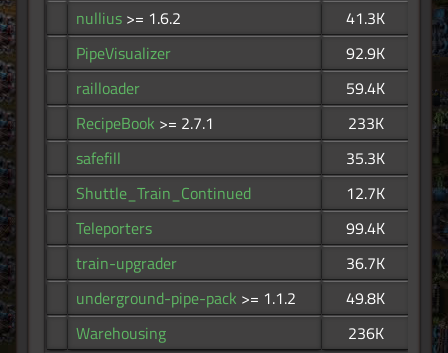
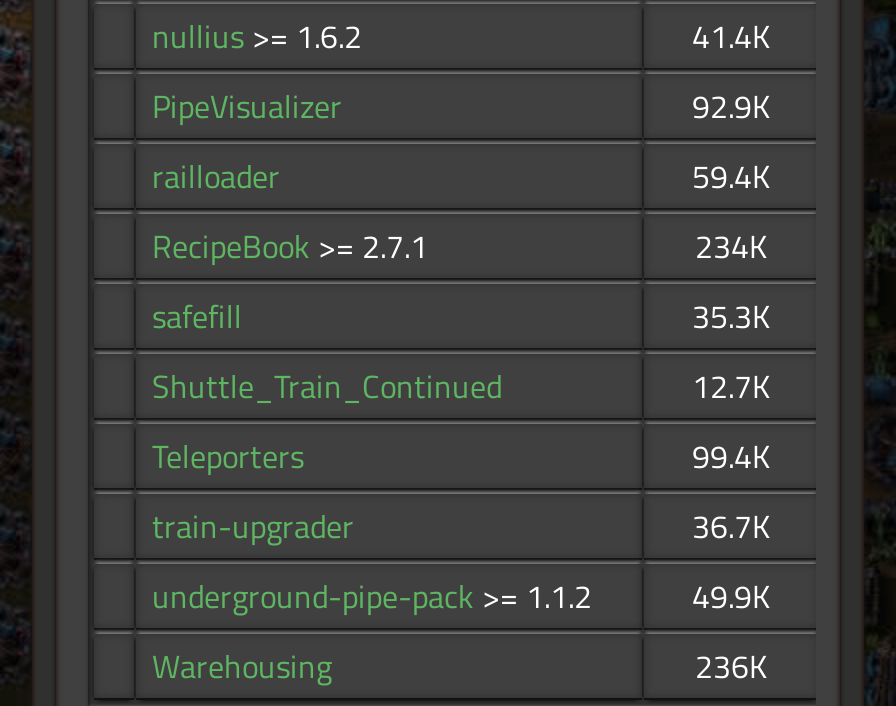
[346,6,385,30] 41.3K -> [692,13,770,61] 41.4K
[347,111,383,135] 233K -> [695,223,767,271] 234K
[346,286,385,310] 49.8K -> [692,573,770,621] 49.9K

